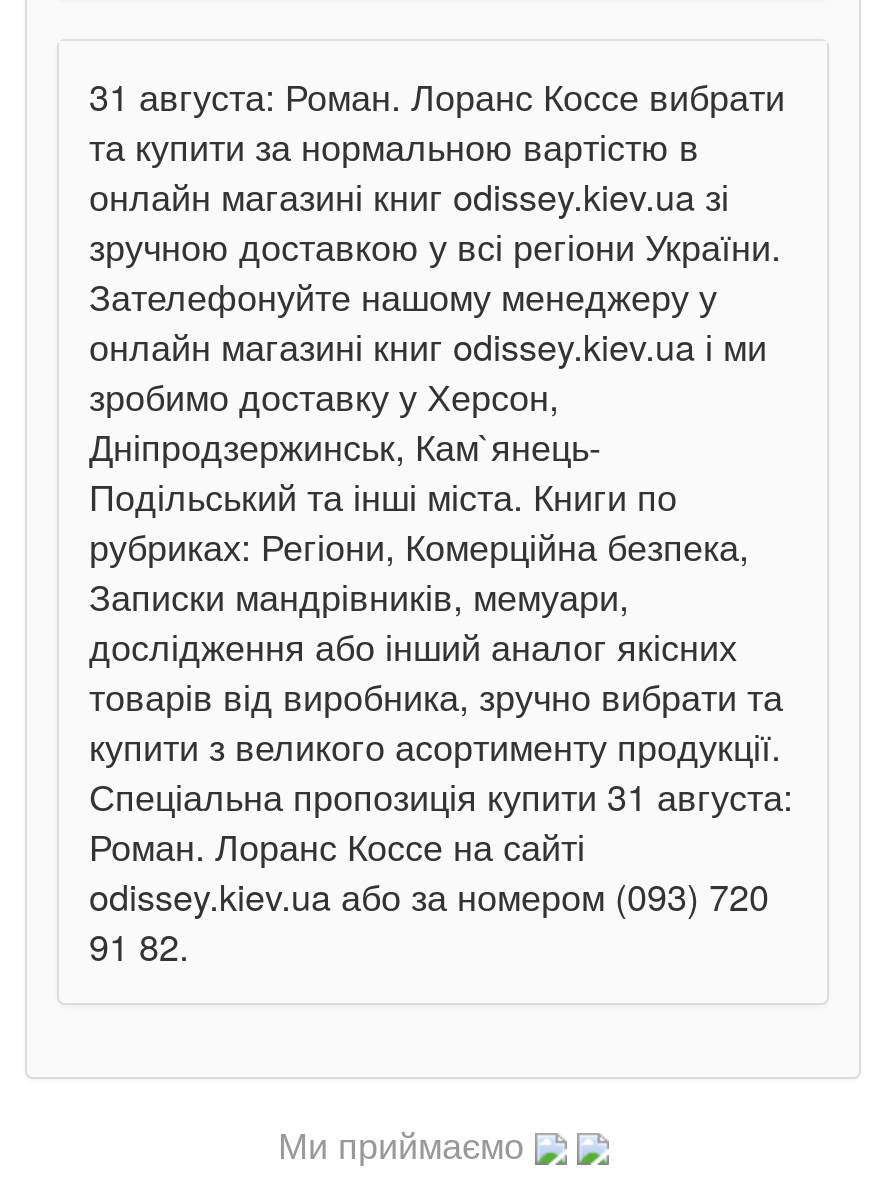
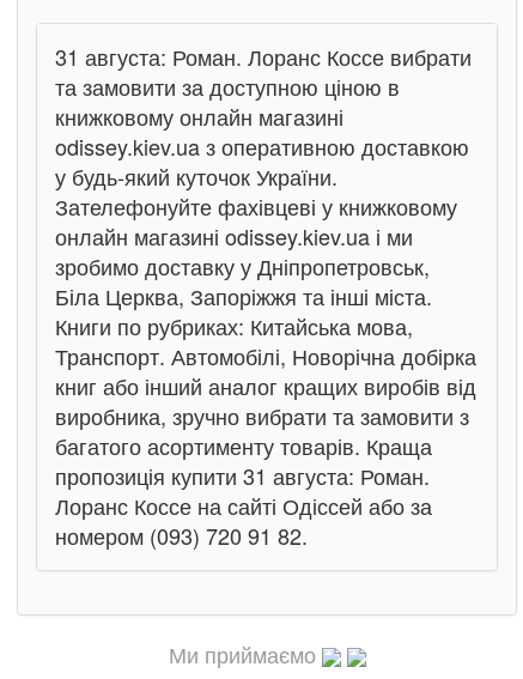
[89,118,793,970] та купити за нормальною вартістю в | онлайн магазині книг odissey.kiev.ua зі | зручною доставкою у всі регіони України. | Зателефонуйте нашому менеджеру у | онлайн магазині книг odissey.kiev.ua і ми | зробимо доставку у Херсон, | Дніпродзержинськ, Кам`янець- | Подільський та інші міста. Книги по | рубриках: Регіони, Комерційна безпека, | Записки мандрівників, мемуари, | дослідження або інший аналог якісних | товарів від виробника, зручно вибрати та | купити з великого асортименту продукції. | Спеціальна пропозиція купити 31 августа: | Роман. Лоранс Коссе на сайті | odissey.kiev.ua або за номером (093) 720 | 91 82. -> [55,71,476,551] та замовити за доступною ціною в | книжковому онлайн магазині | odissey.kiev.ua з оперативною доставкою | у будь-який куточок України. | Зателефонуйте фахівцеві у книжковому | онлайн магазині odissey.kiev.ua і ми | зробимо доставку у Дніпропетровськ, | Біла Церква, Запоріжжя та інші міста. | Книги по рубриках: Китайська мова, | Транспорт. Автомобілі, Новорічна добірка | книг або інший аналог кращих виробів від | виробника, зручно вибрати та замовити з | багатого асортименту товарів. Краща | пропозиція купити 31 августа: Роман. | Лоранс Коссе на сайті Одіссей або за | номером (093) 720 91 82.

